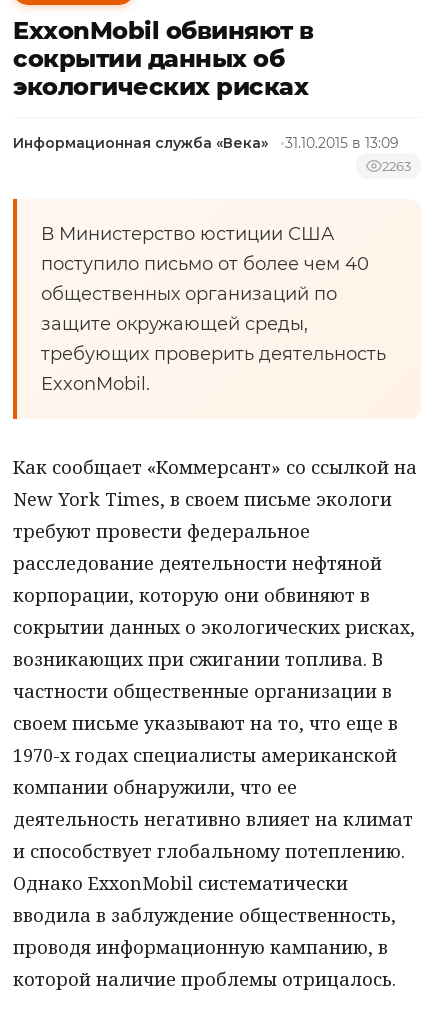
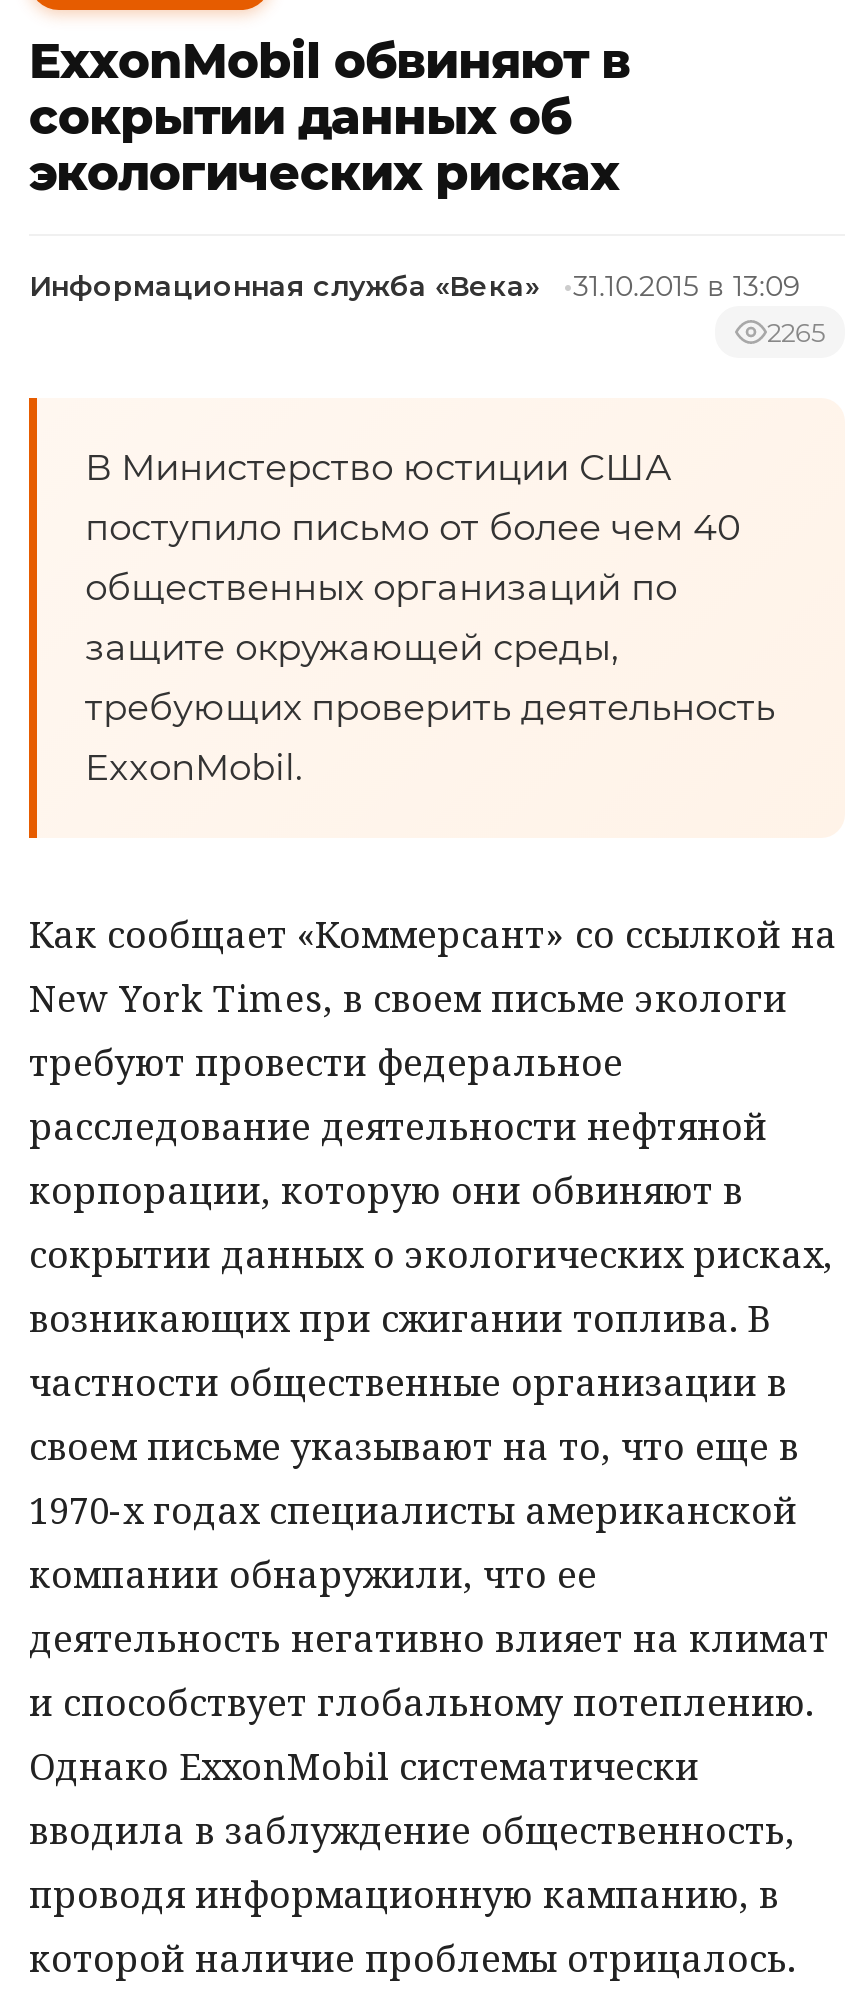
[382,158,411,174] 2263 -> [767,316,825,348] 2265

